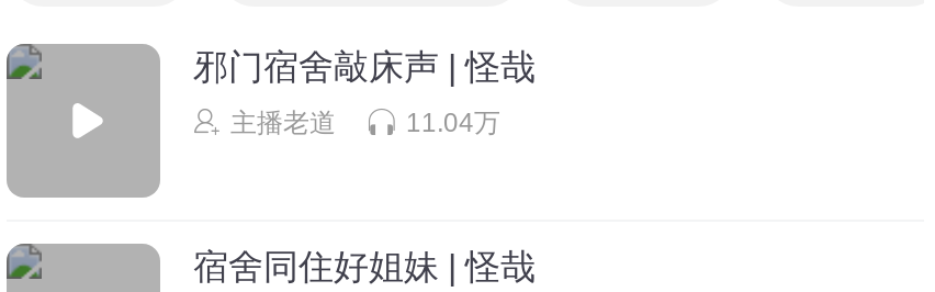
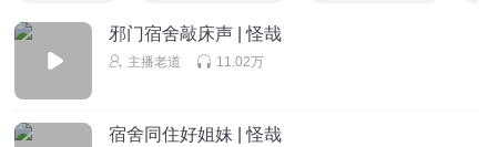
[406,106,500,137] 11.04万 -> [216,54,264,69] 11.02万

